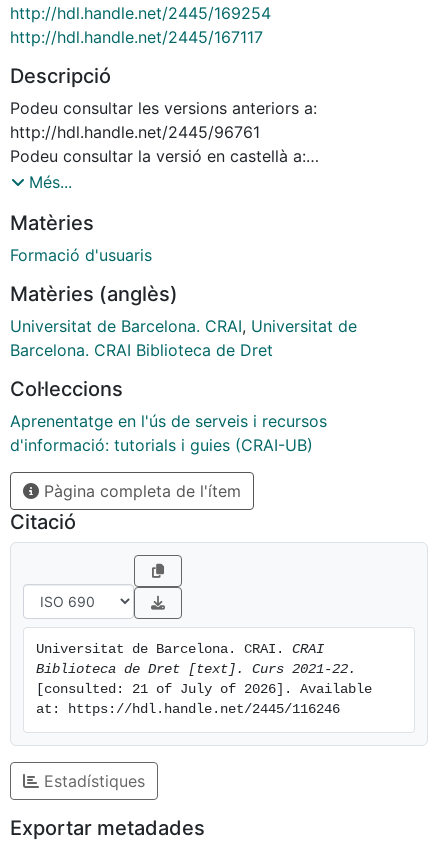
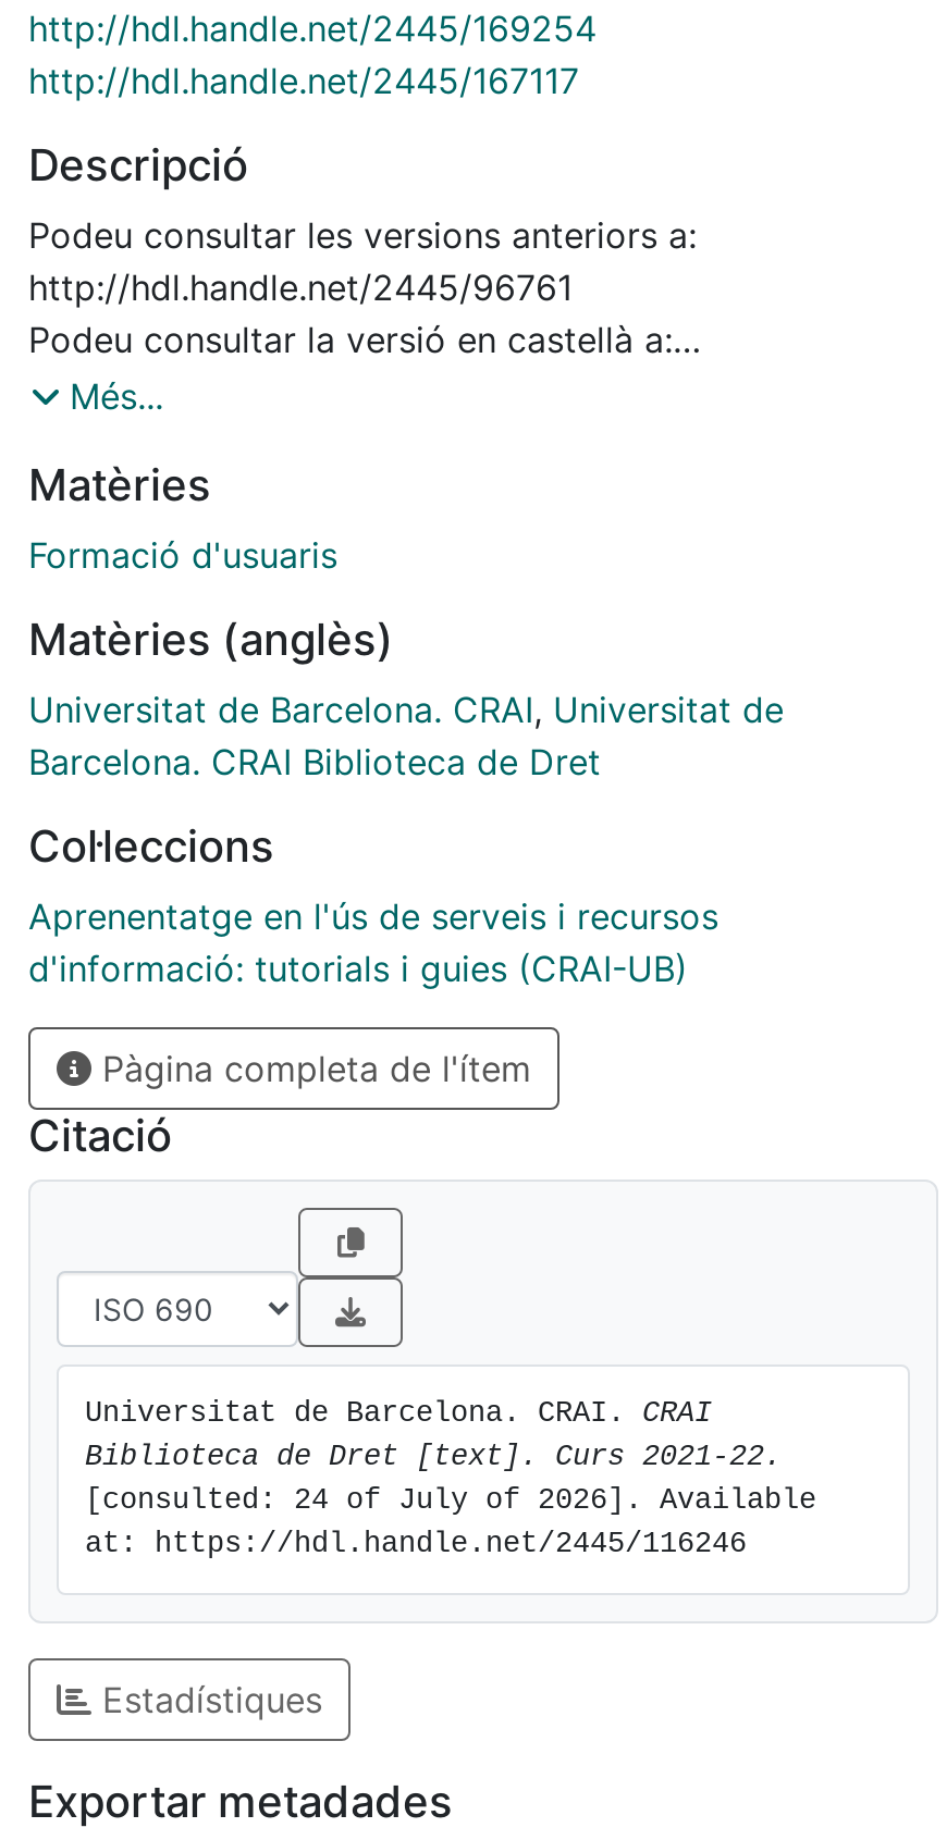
[36,682,372,697] [consulted: 21 of July of 2026]. Available -> [85,1484,816,1516] [consulted: 24 of July of 2026]. Available

